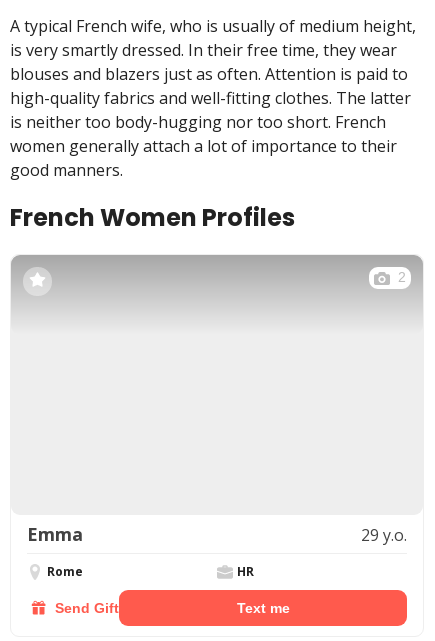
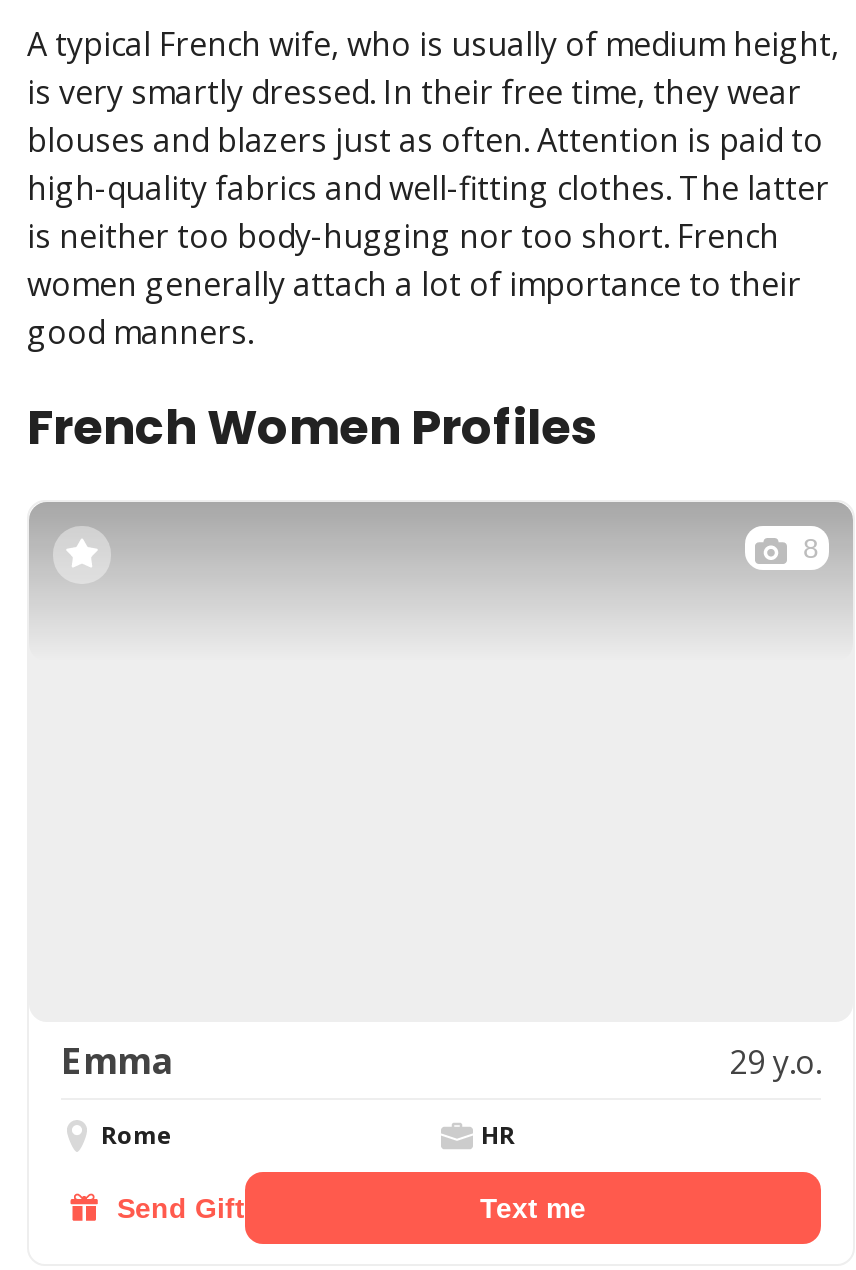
[398,269,406,285] 2 -> [803,532,819,564] 8

